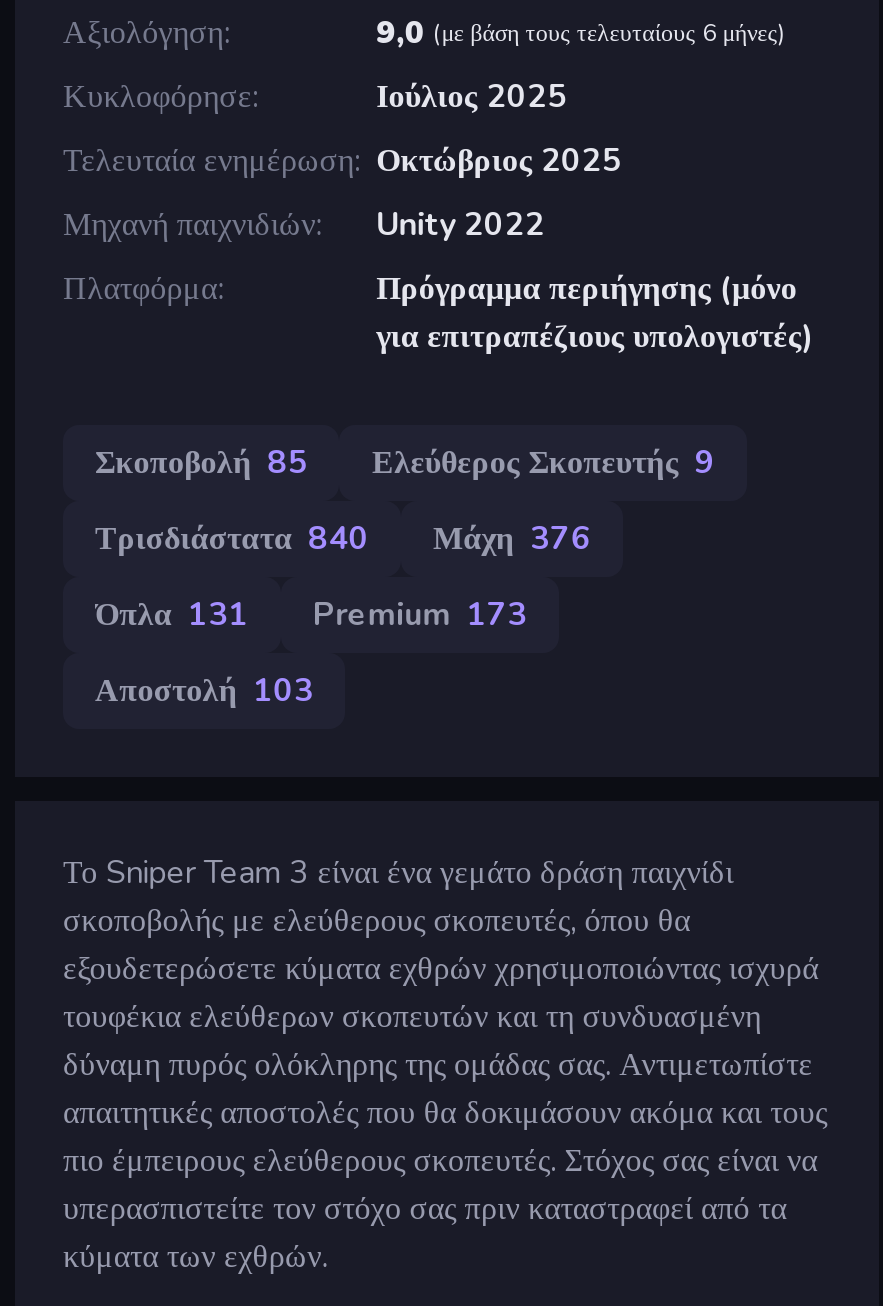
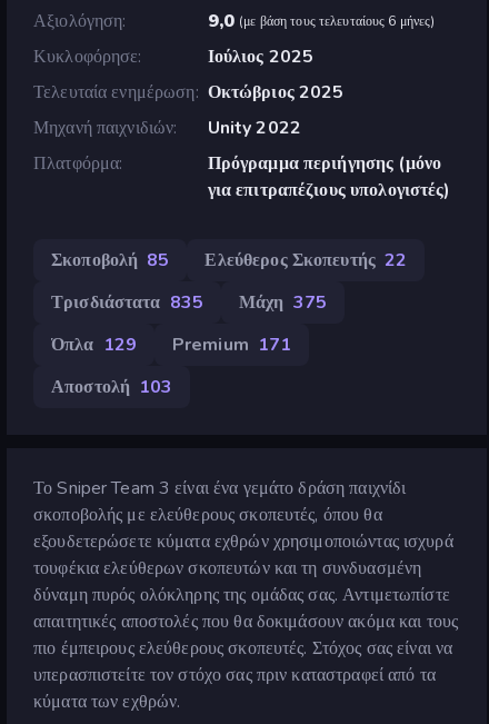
[372,441,715,485] Ελεύθερος Σκοπευτής 9 -> [205,248,407,272] Ελεύθερος Σκοπευτής 22
[95,517,369,561] Τρισδιάστατα 840 -> [51,290,203,315] Τρισδιάστατα 835
[433,517,591,561] Μάχη 376 -> [239,290,327,315] Μάχη 375
[95,593,249,637] Όπλα 131 -> [51,332,137,357] Όπλα 129
[313,593,528,637] Premium 173 -> [172,332,292,357] Premium 171

